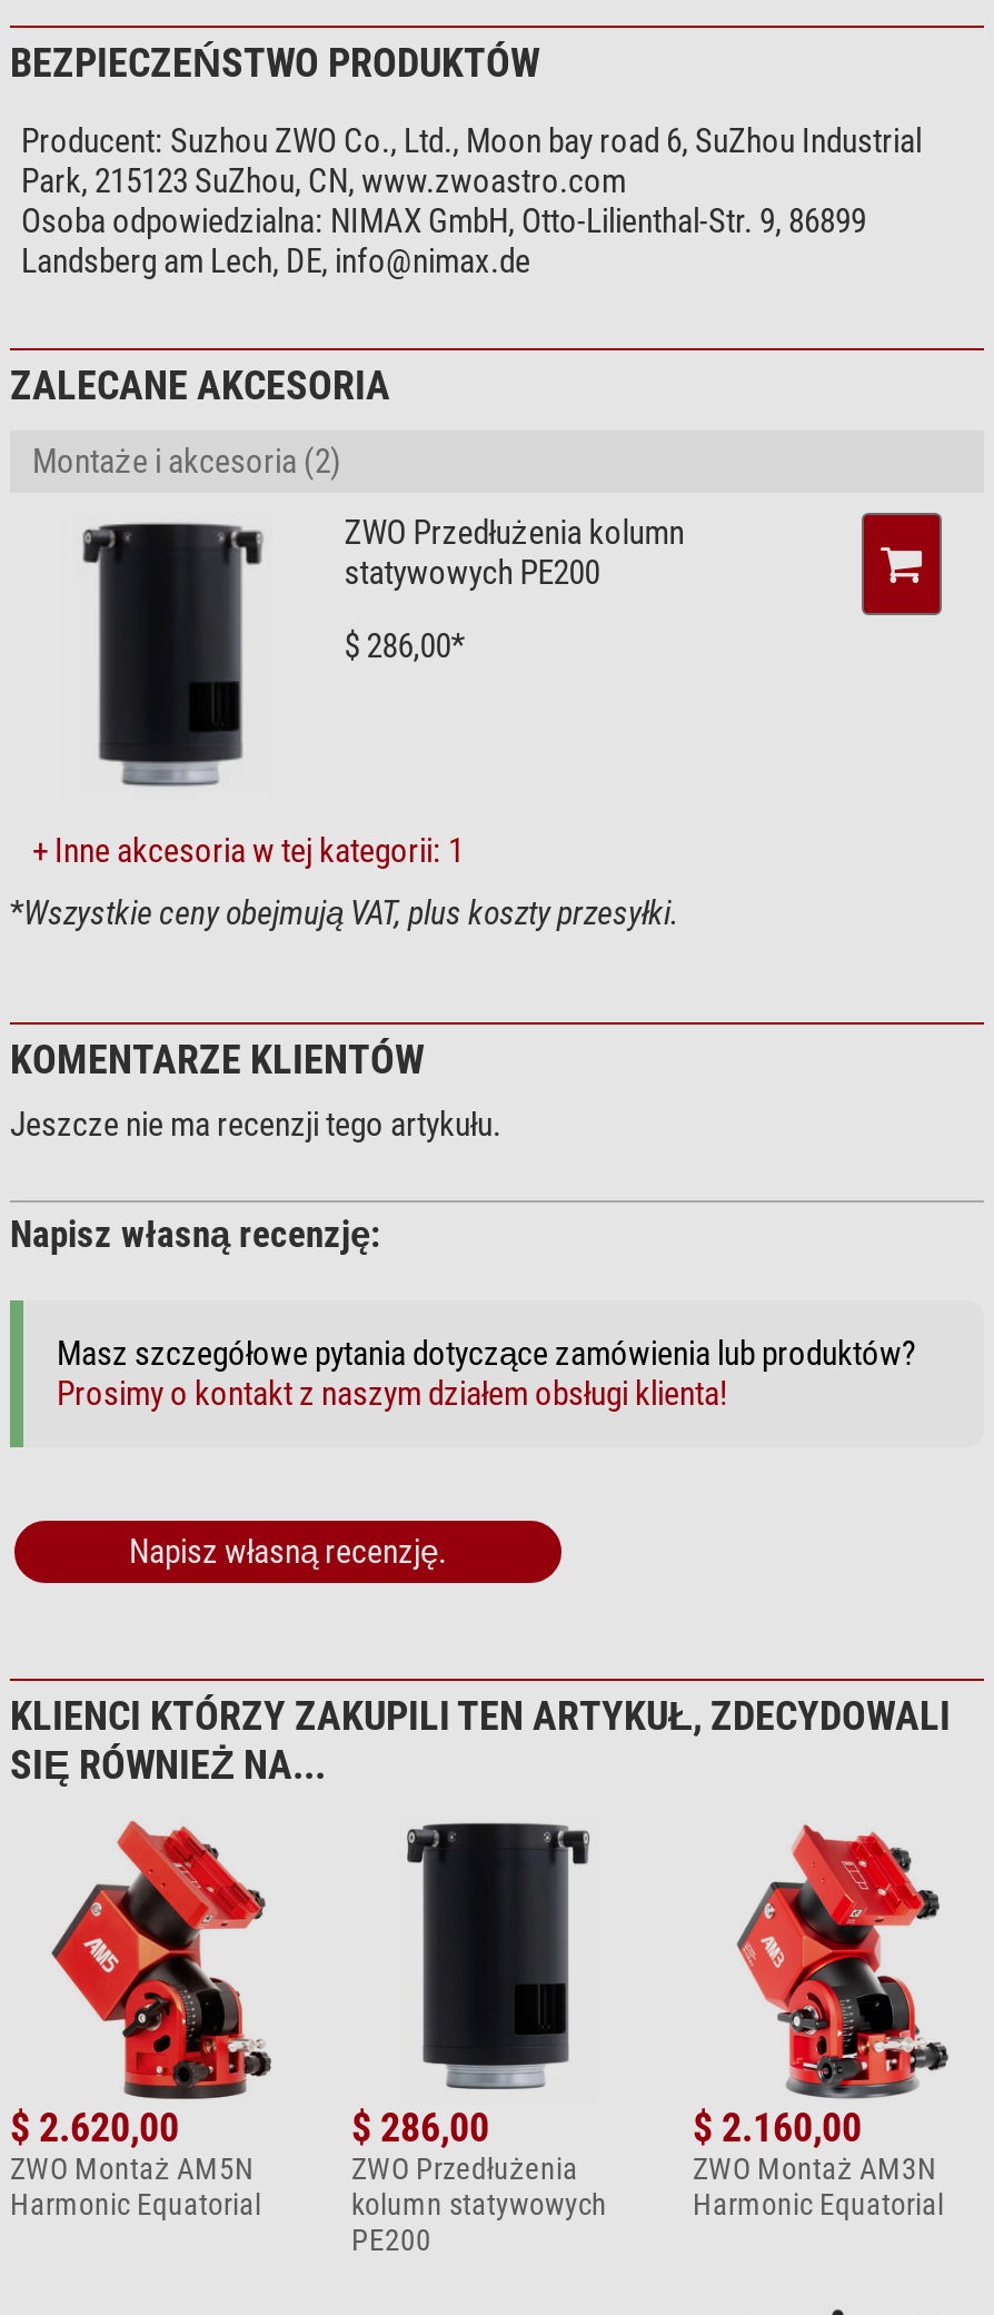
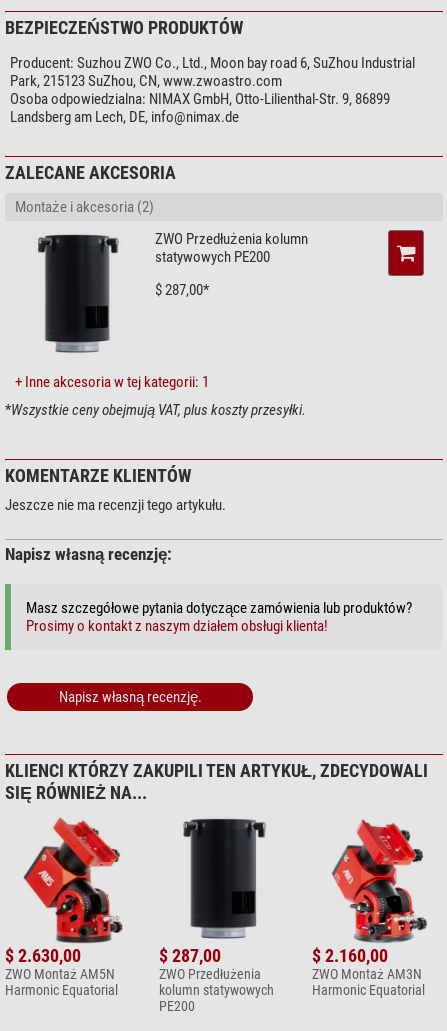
[344,627,464,667] $ 286,00* -> [155,281,209,299] $ 287,00*
[10,2103,179,2149] $ 2.620,00 -> [5,944,81,965] $ 2.630,00
[351,2103,489,2149] $ 286,00 -> [158,944,220,965] $ 287,00

